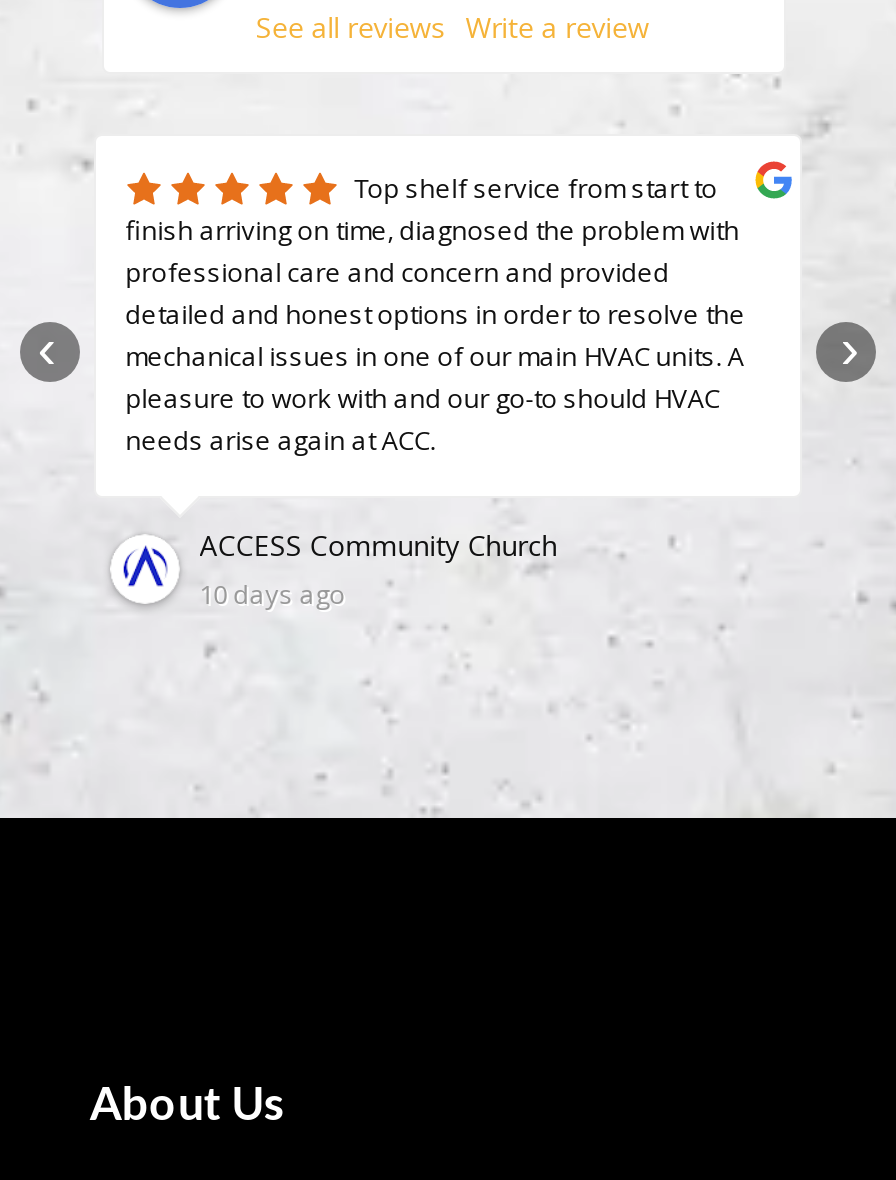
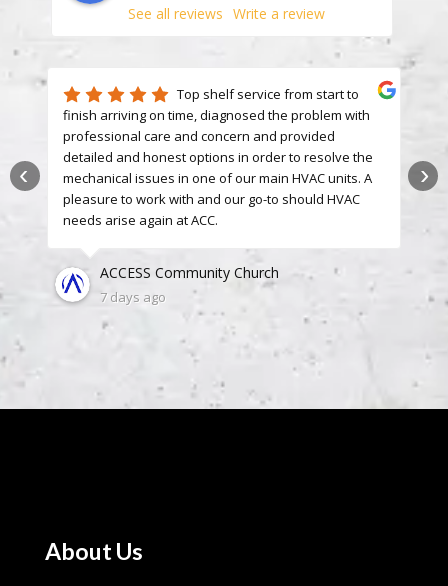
[200,575,346,611] 10 days ago -> [100,288,166,306] 7 days ago

